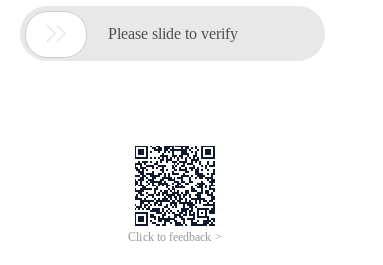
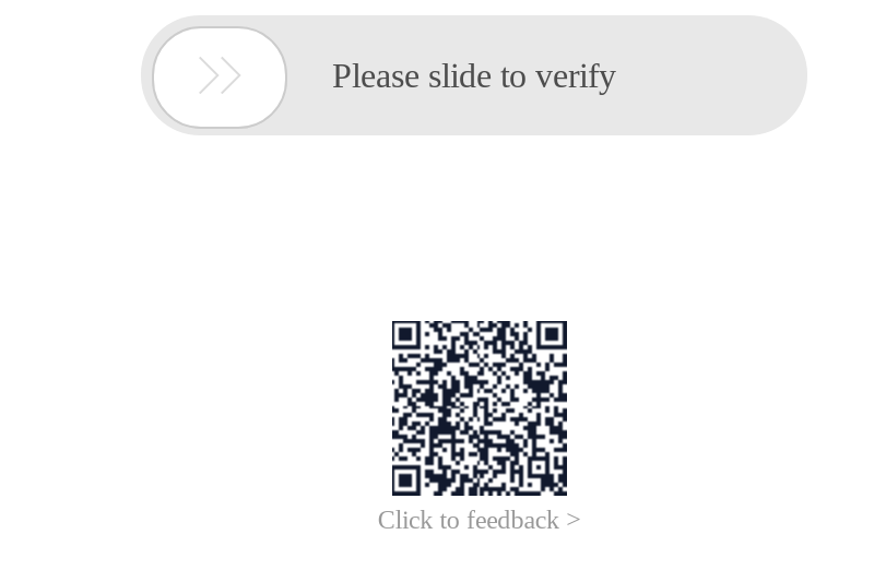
[134,145,215,227] [image] -> [392,319,569,498] [image]

